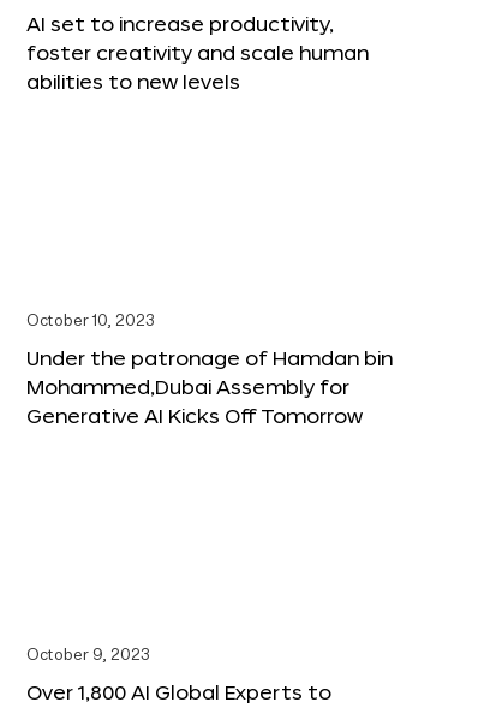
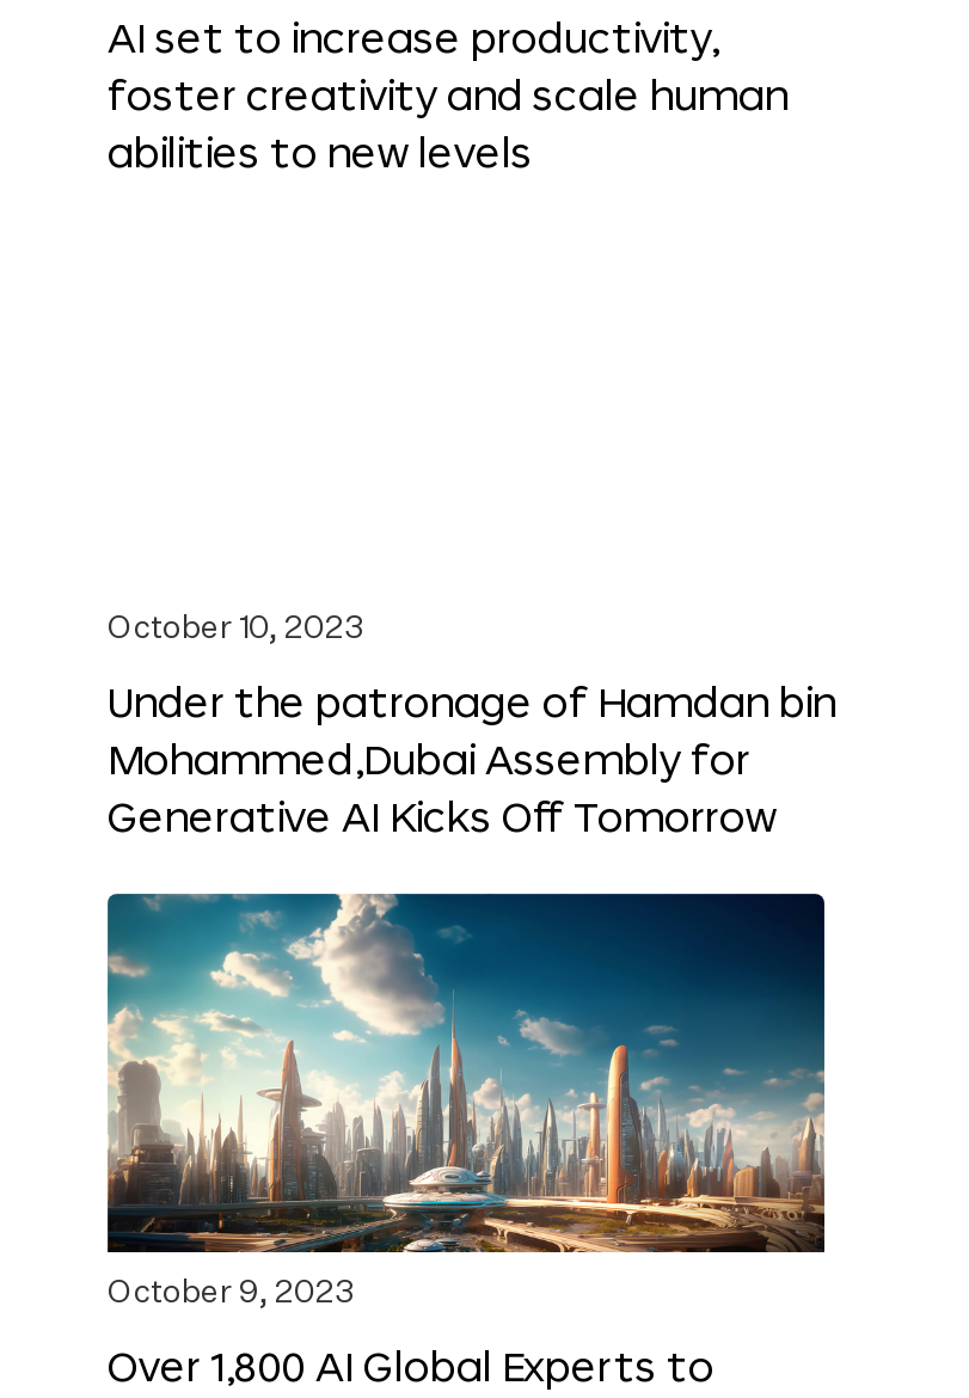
none -> [105,891,827,1255] [image]

